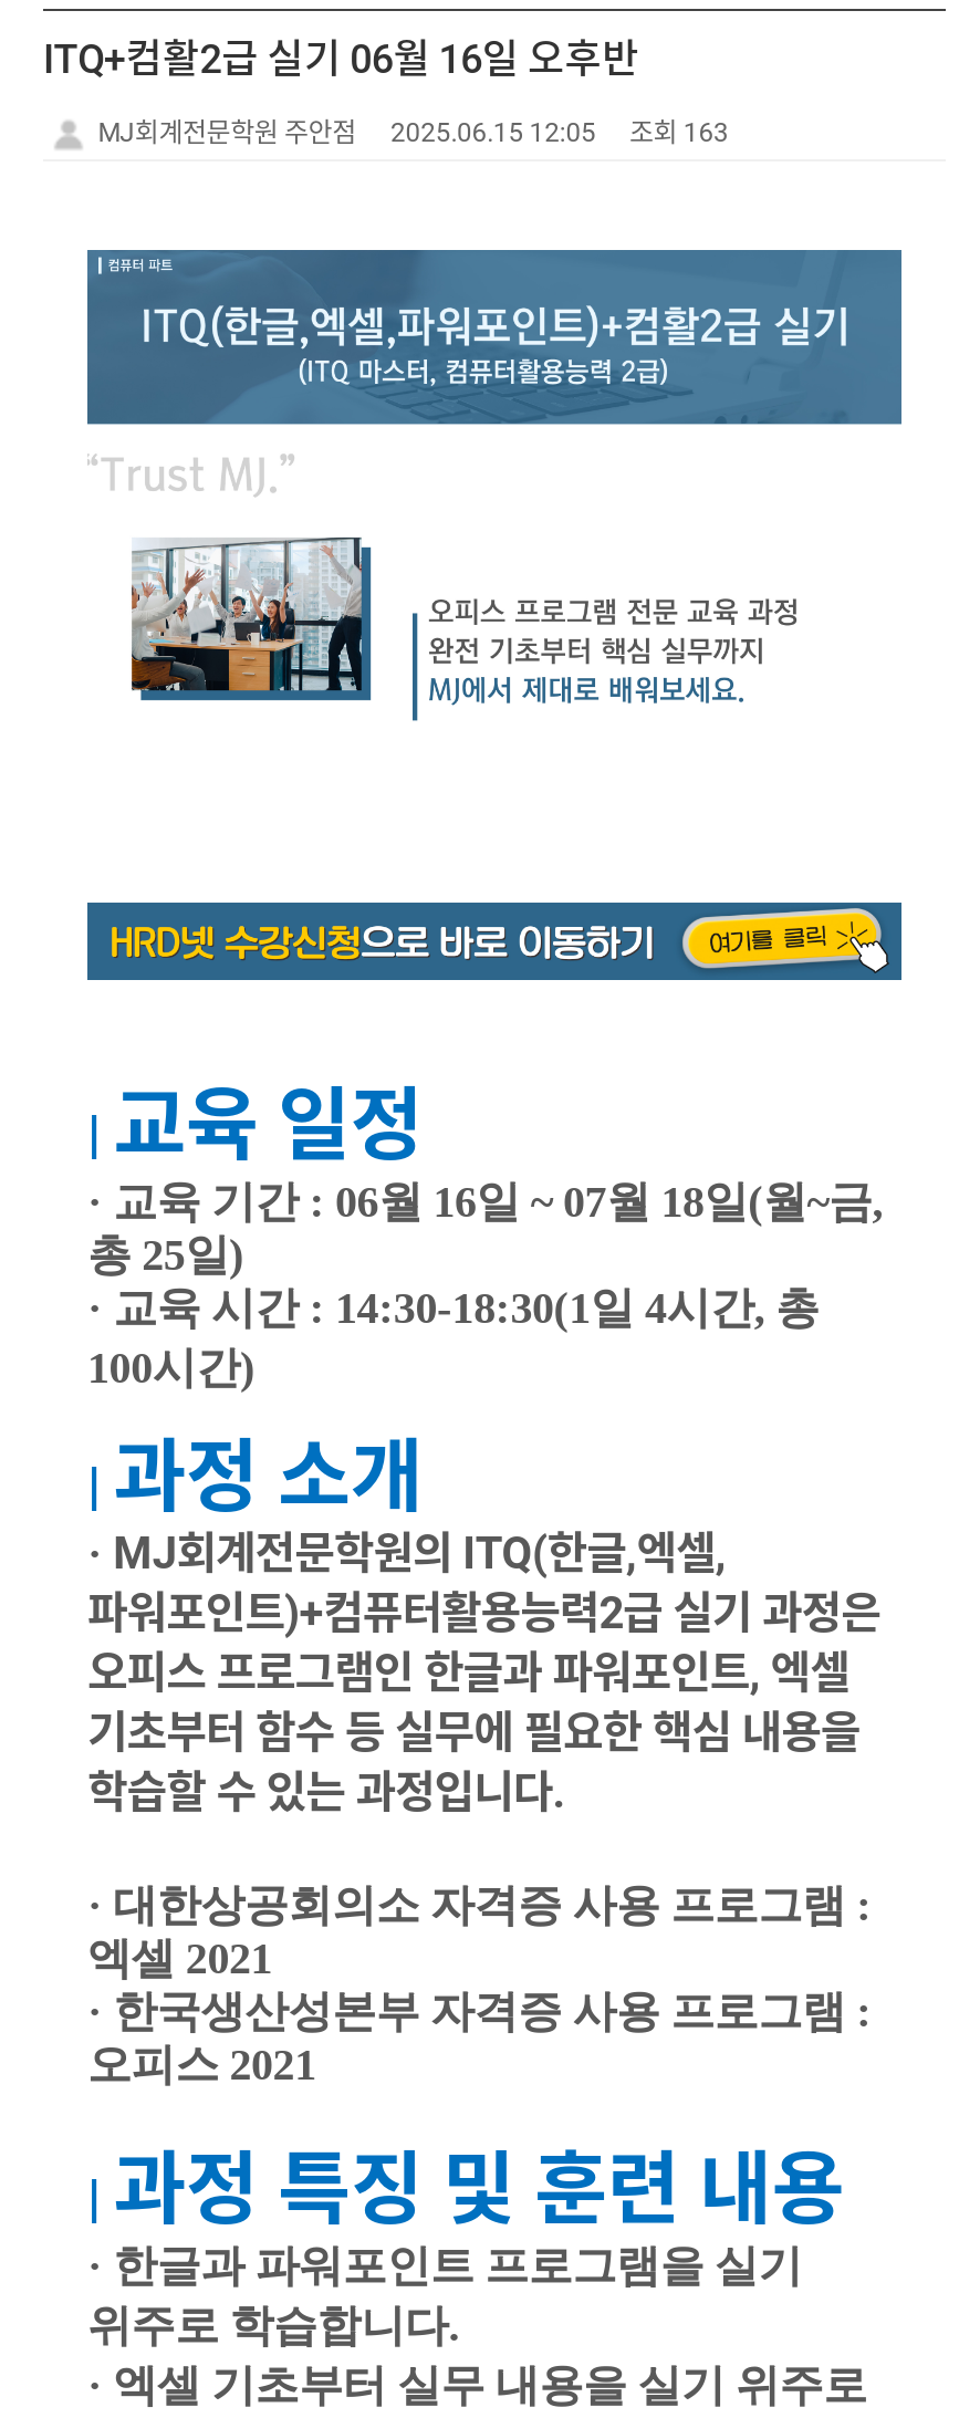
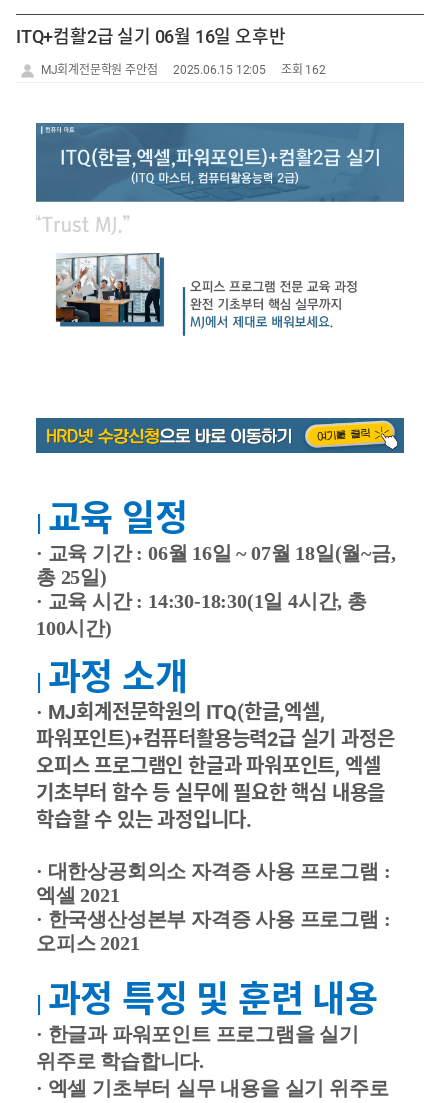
[92,117,728,148] MJ회계전문학원 주안점 2025.06.15 12:05 조회 163 -> [38,63,326,77] MJ회계전문학원 주안점 2025.06.15 12:05 조회 162

